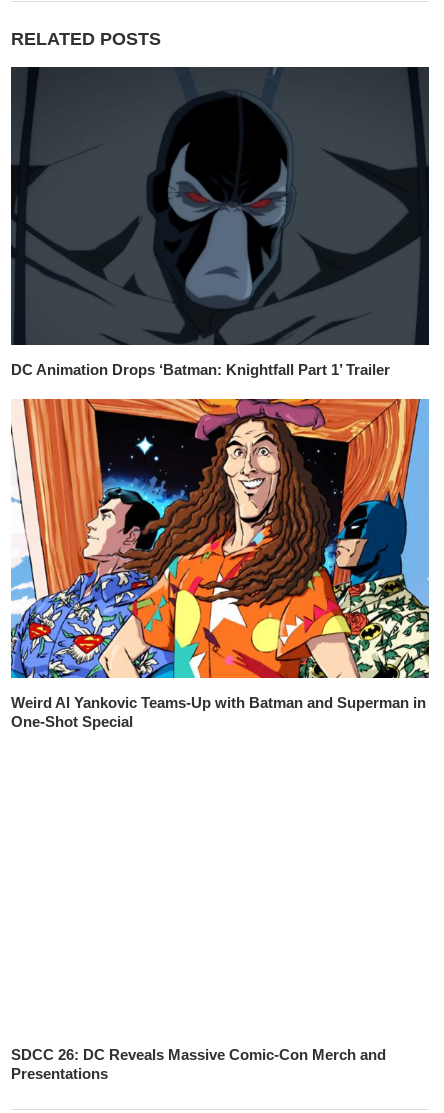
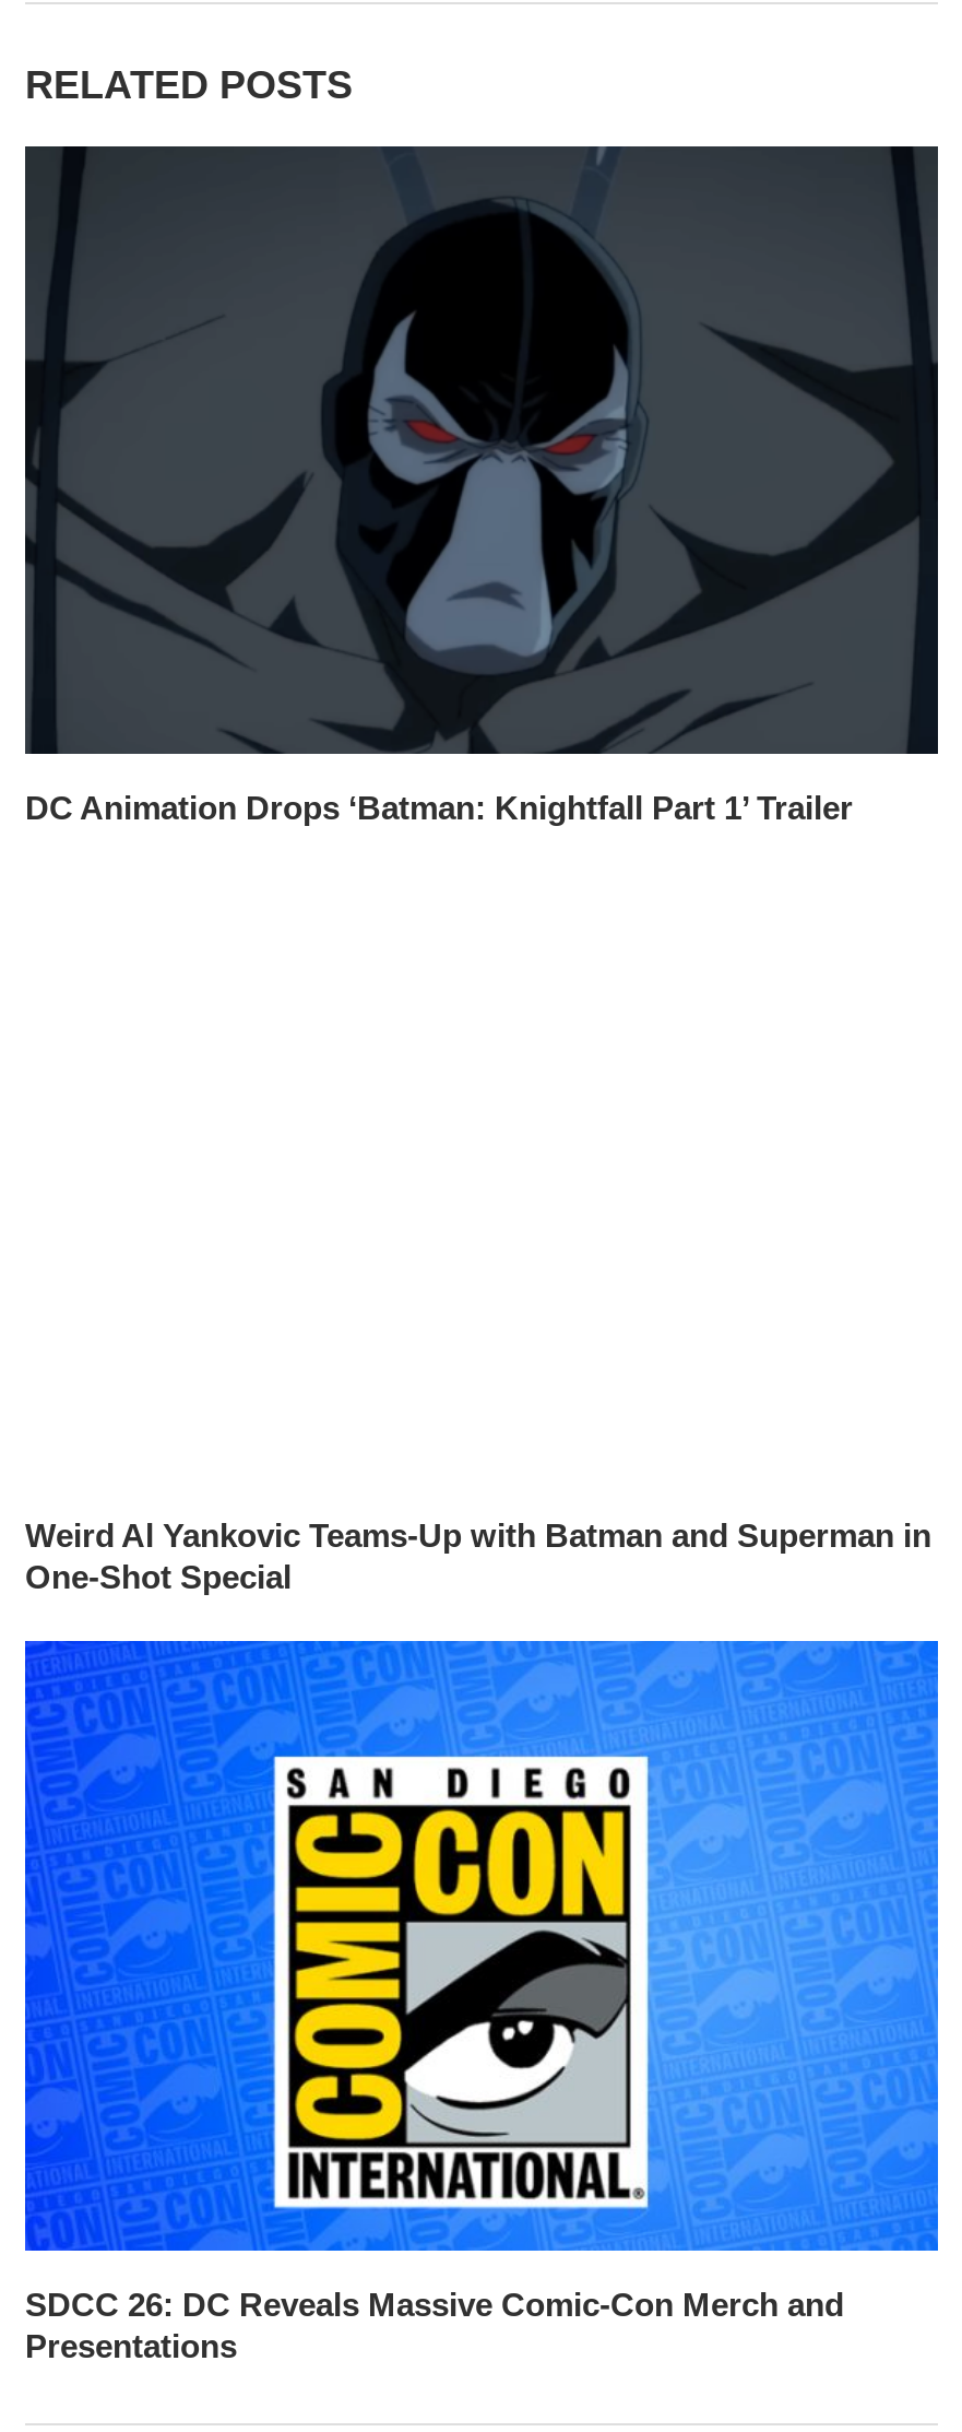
[10,398,430,679] [image] -> none
none -> [23,1639,940,2253] [image]

